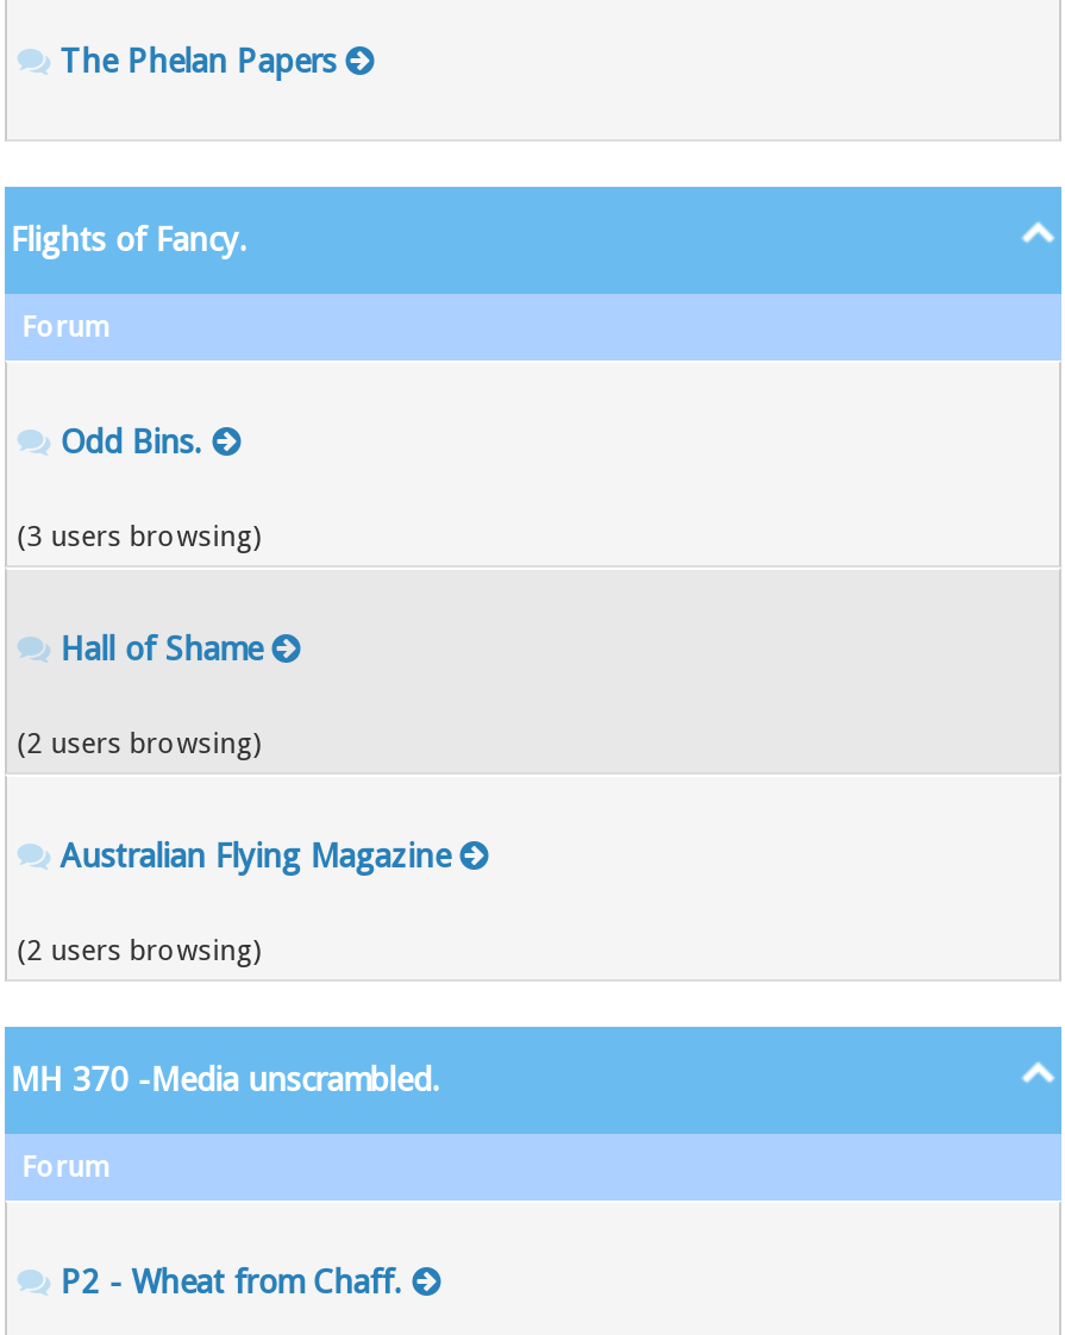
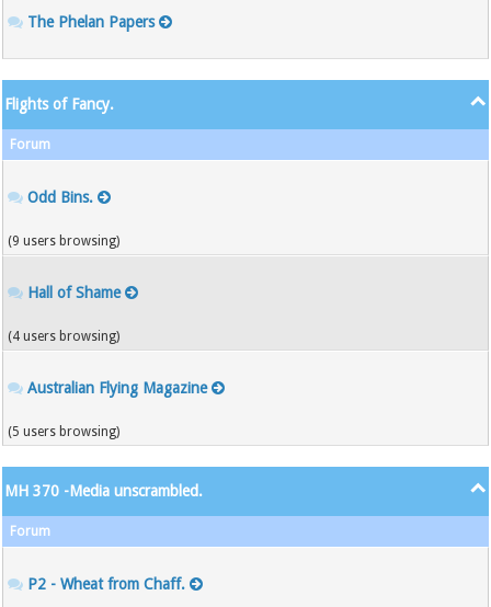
[17,520,260,553] (3 users browsing) -> [8,233,120,249] (9 users browsing)
[17,727,260,760] (2 users browsing) -> [8,329,120,344] (4 users browsing)
[17,934,260,967] (2 users browsing) -> [8,424,120,439] (5 users browsing)

